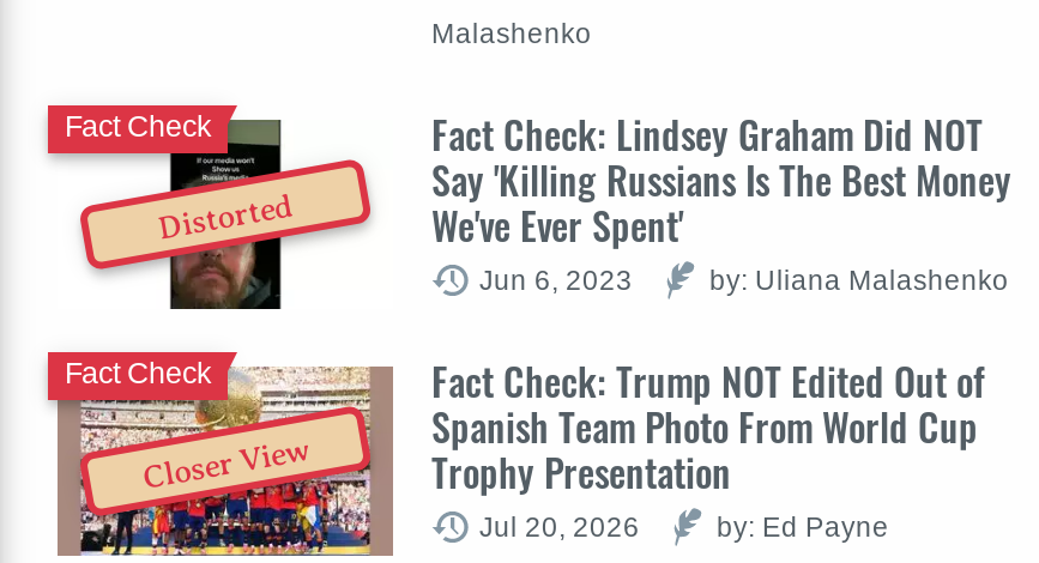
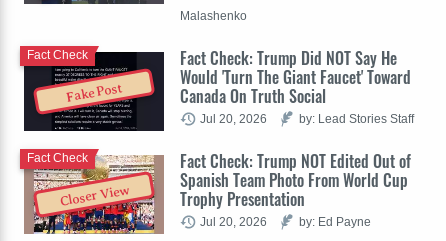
[431,105,1011,254] Fact Check: Lindsey Graham Did NOT | Say 'Killing Russians Is The Best Money | We've Ever Spent' -> [180,46,411,108] Fact Check: Trump Did NOT Say He | Would 'Turn The Giant Faucet' Toward | Canada On Truth Social
[156,188,296,247] Distorted -> [65,80,124,105] Fake Post
[479,263,1009,294] Jun 6, 2023 | by: Uliana Malashenko -> [200,112,414,125] Jul 20, 2026 | by: Lead Stories Staff

